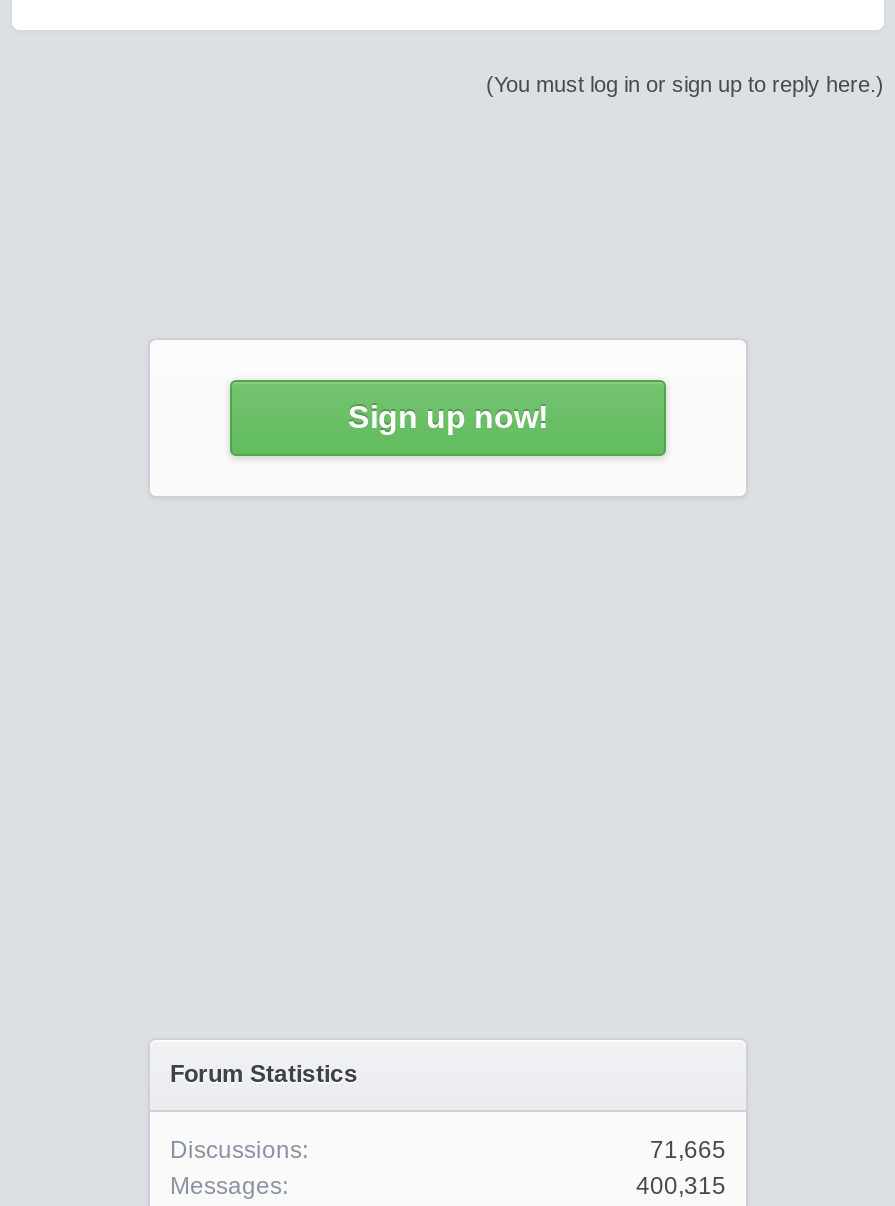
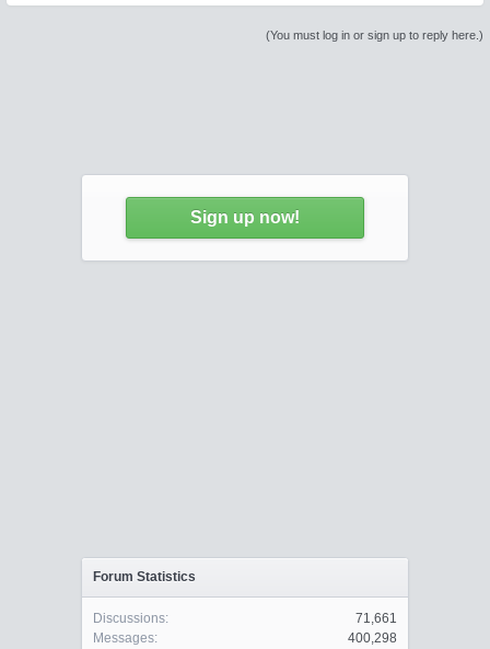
[650,1136,726,1164] 71,665 -> [355,611,397,626] 71,661
[636,1172,726,1200] 400,315 -> [348,630,397,646] 400,298

